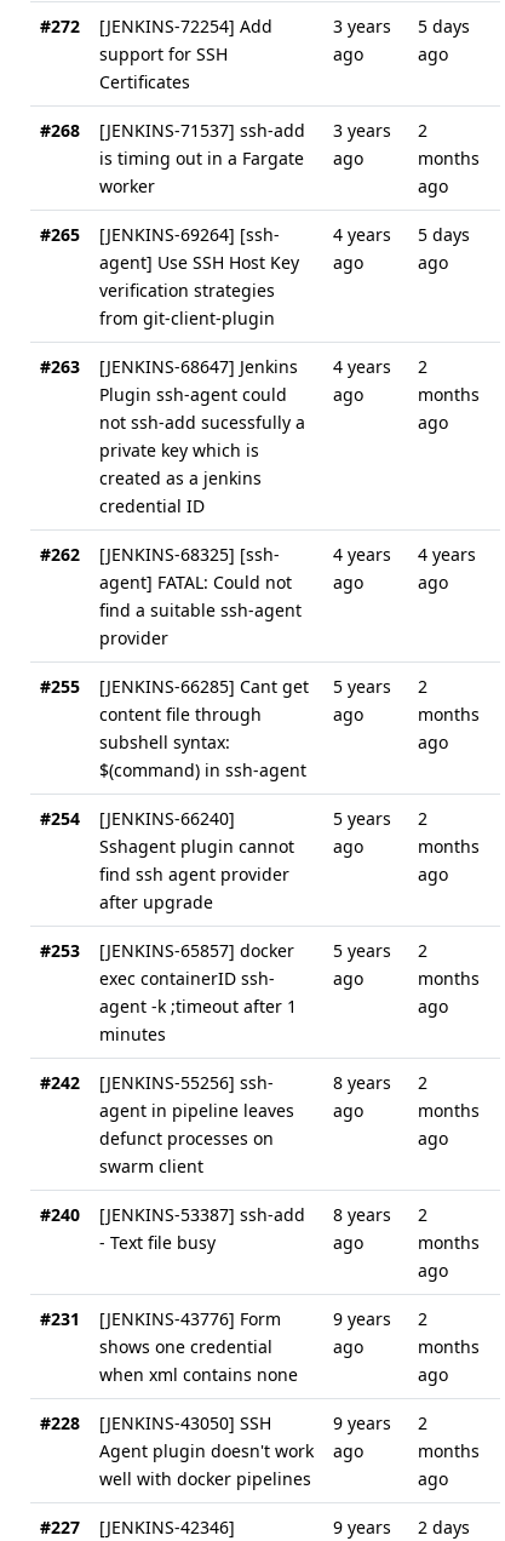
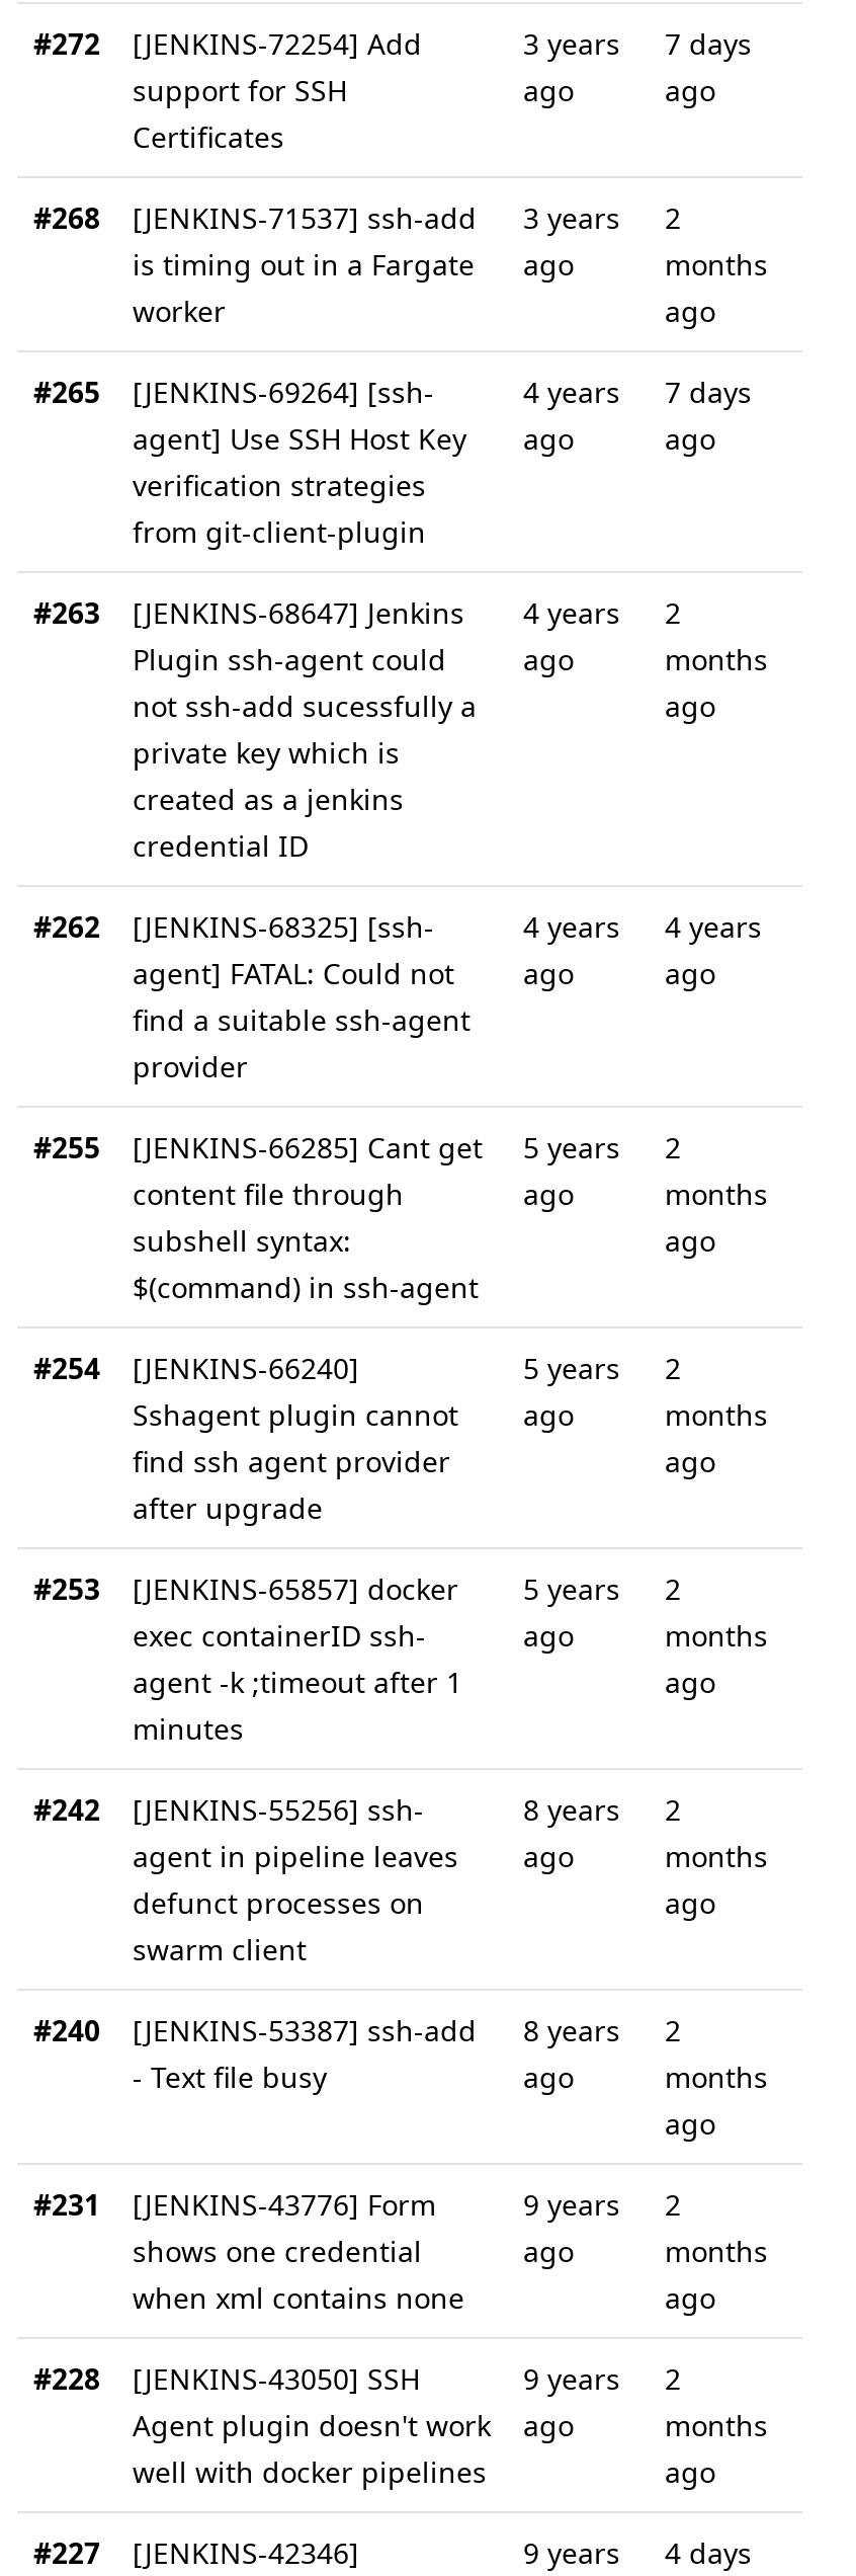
[333,15,470,38] 3 years 5 days -> [523,24,752,63] 3 years 7 days
[333,223,470,246] 4 years 5 days -> [523,373,752,411] 4 years 7 days
[333,1516,470,1539] 9 years 2 days -> [523,2533,752,2572] 9 years 4 days

